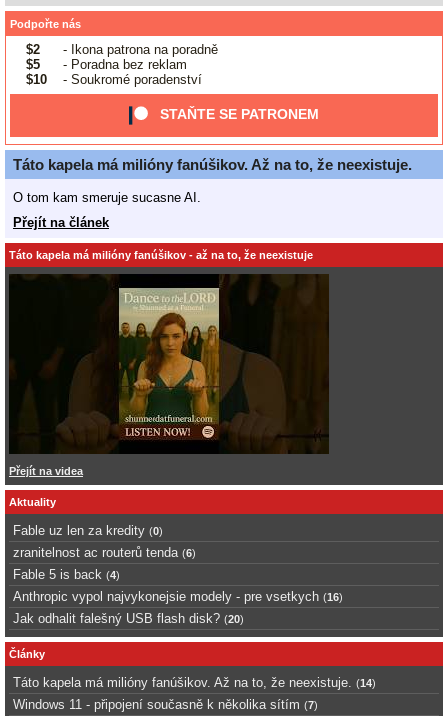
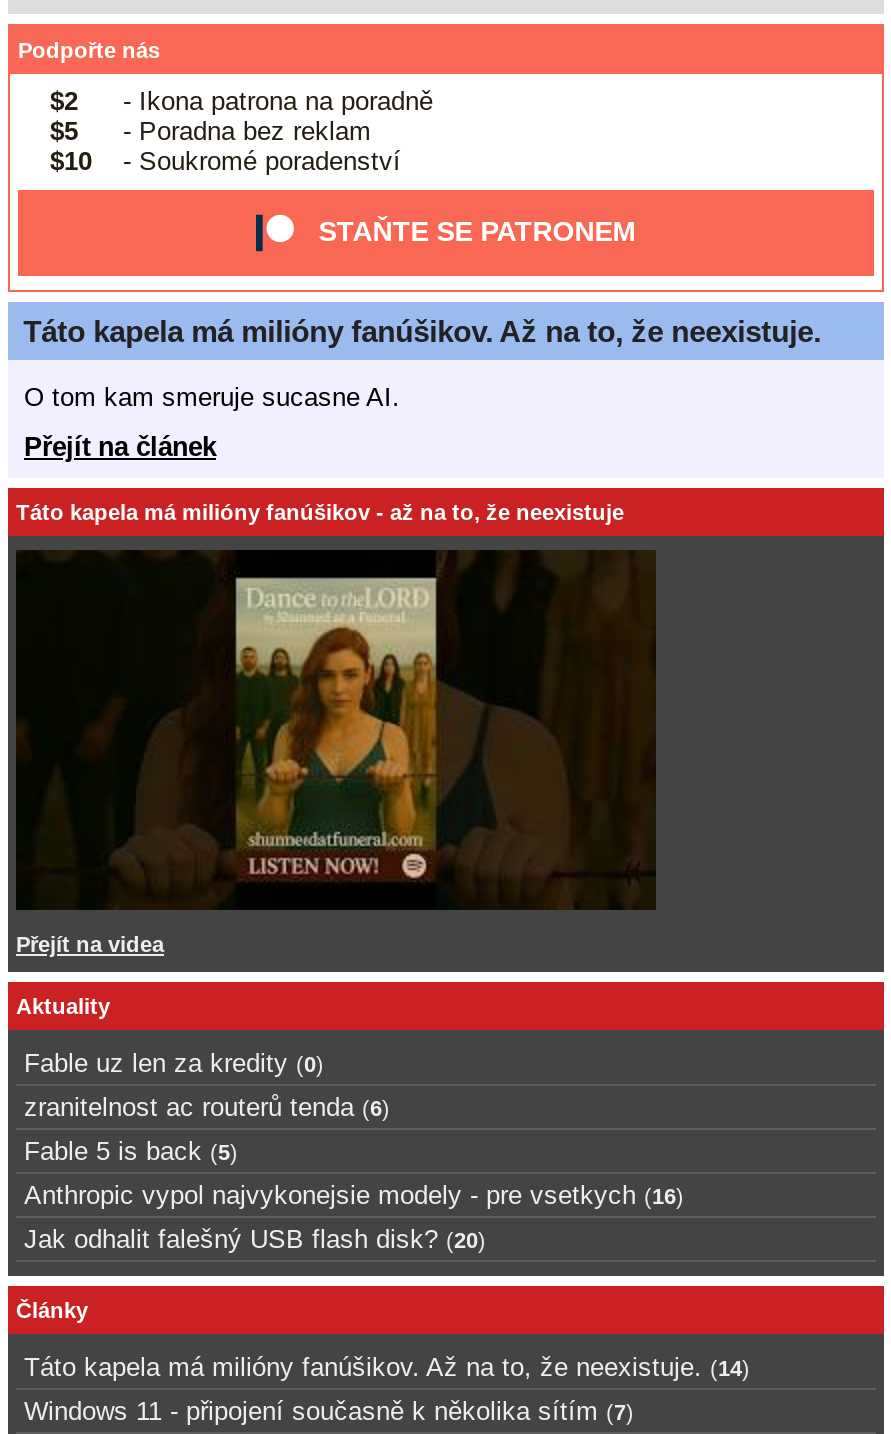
[13,567,120,582] Fable 5 is back (4) -> [24,1137,238,1167] Fable 5 is back (5)

